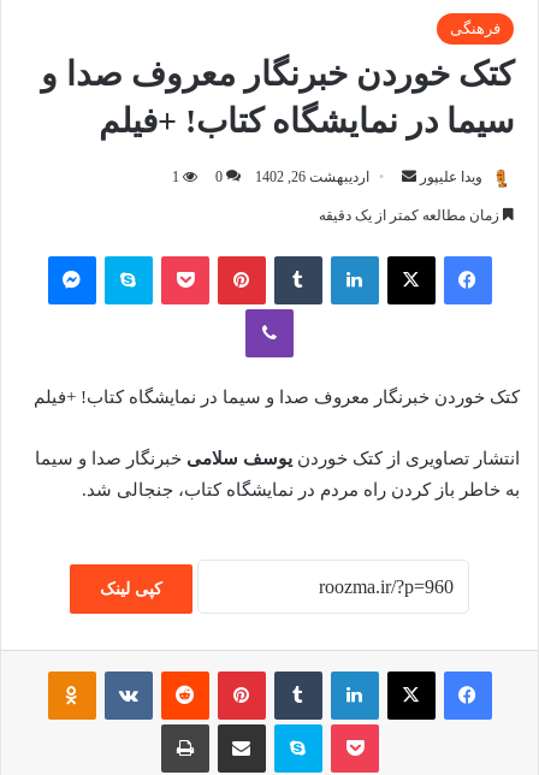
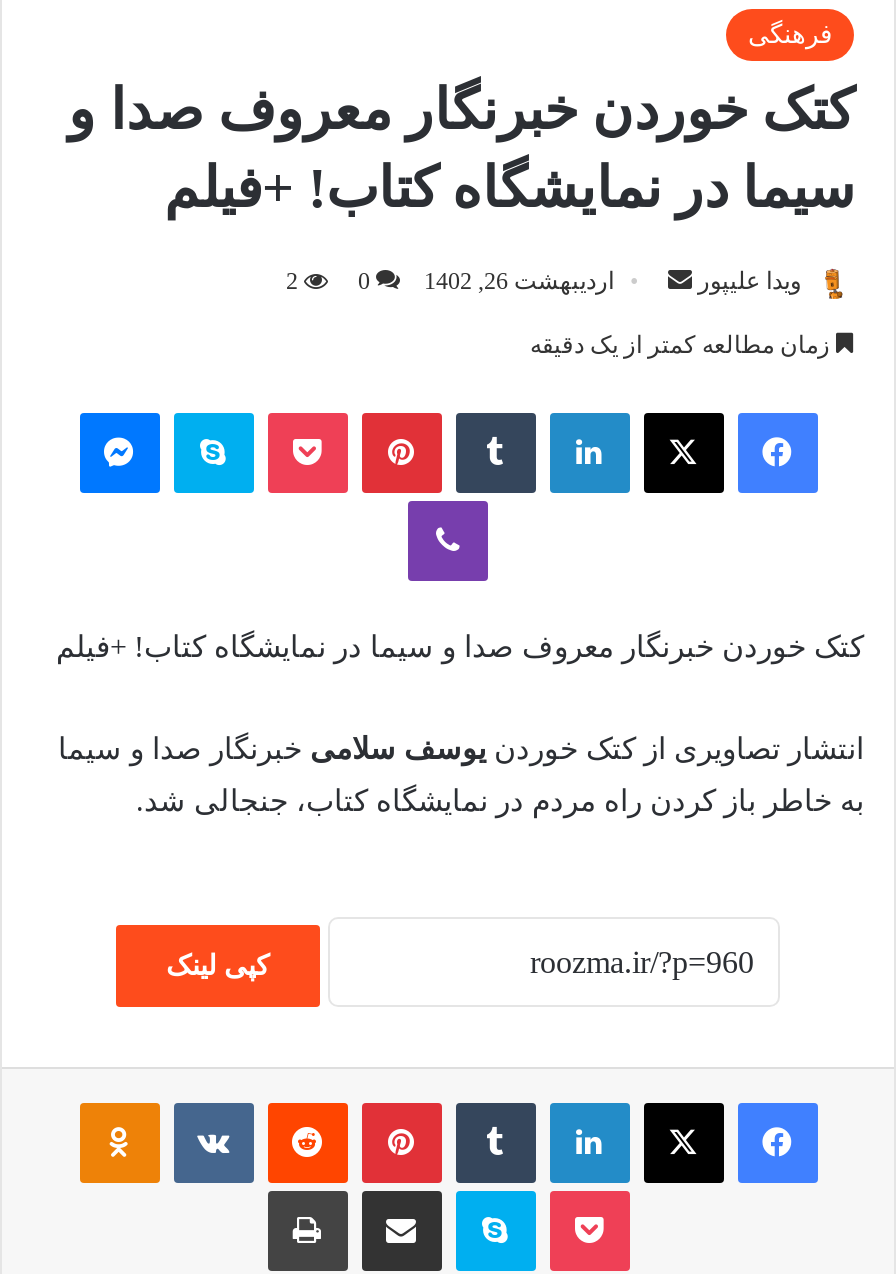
[172,168,179,185] 1 -> [286,267,298,295] 2

